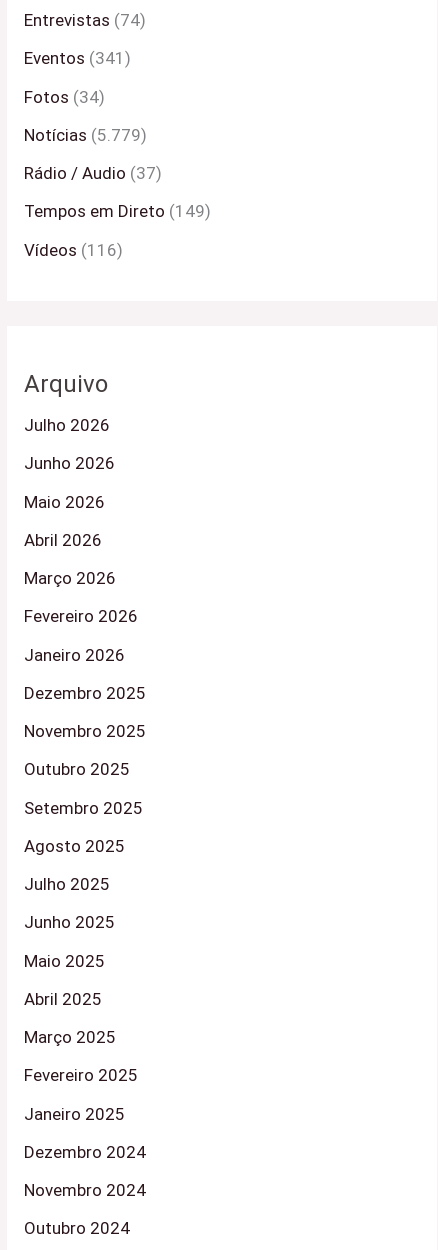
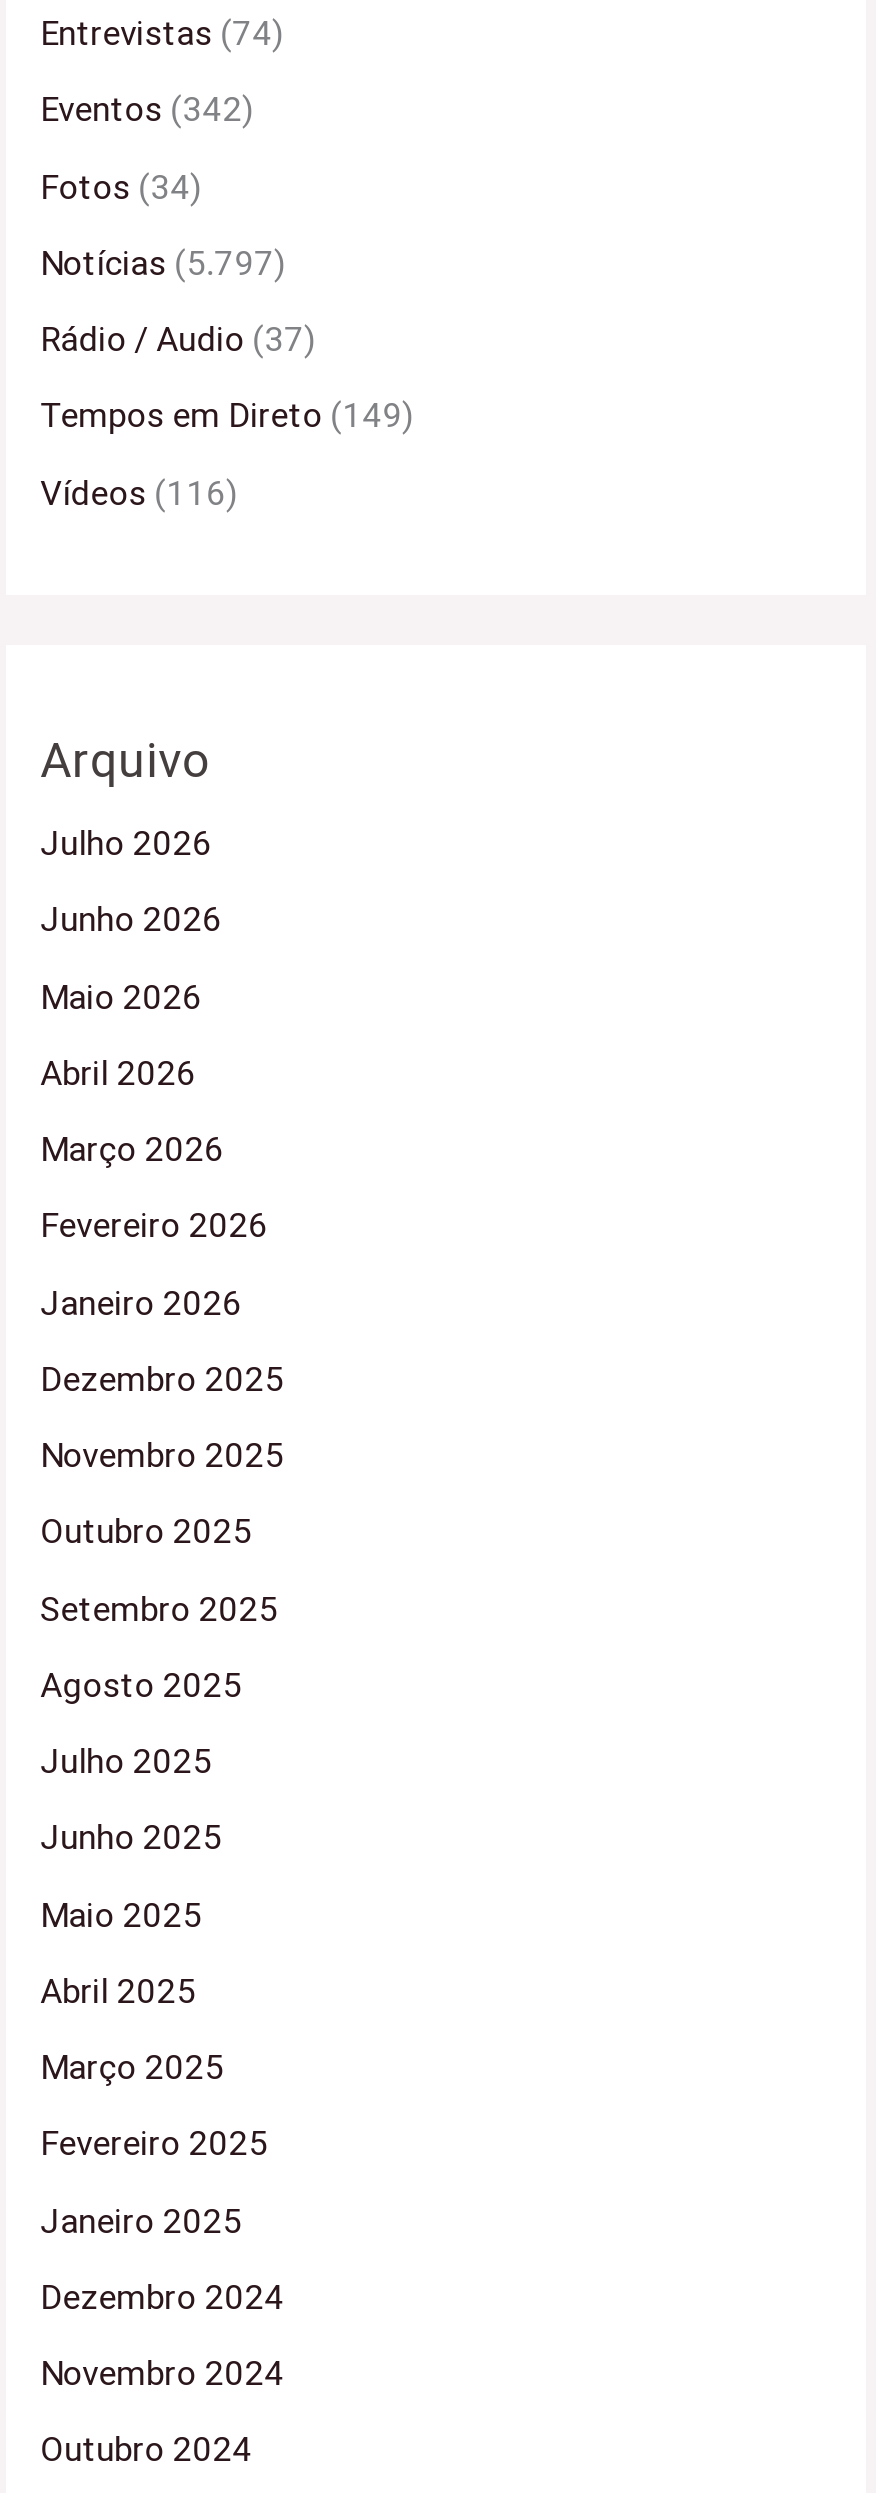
[24,48,131,68] Eventos (341) -> [40,90,254,130] Eventos (342)
[24,125,147,145] Notícias (5.779) -> [40,243,286,283] Notícias (5.797)

